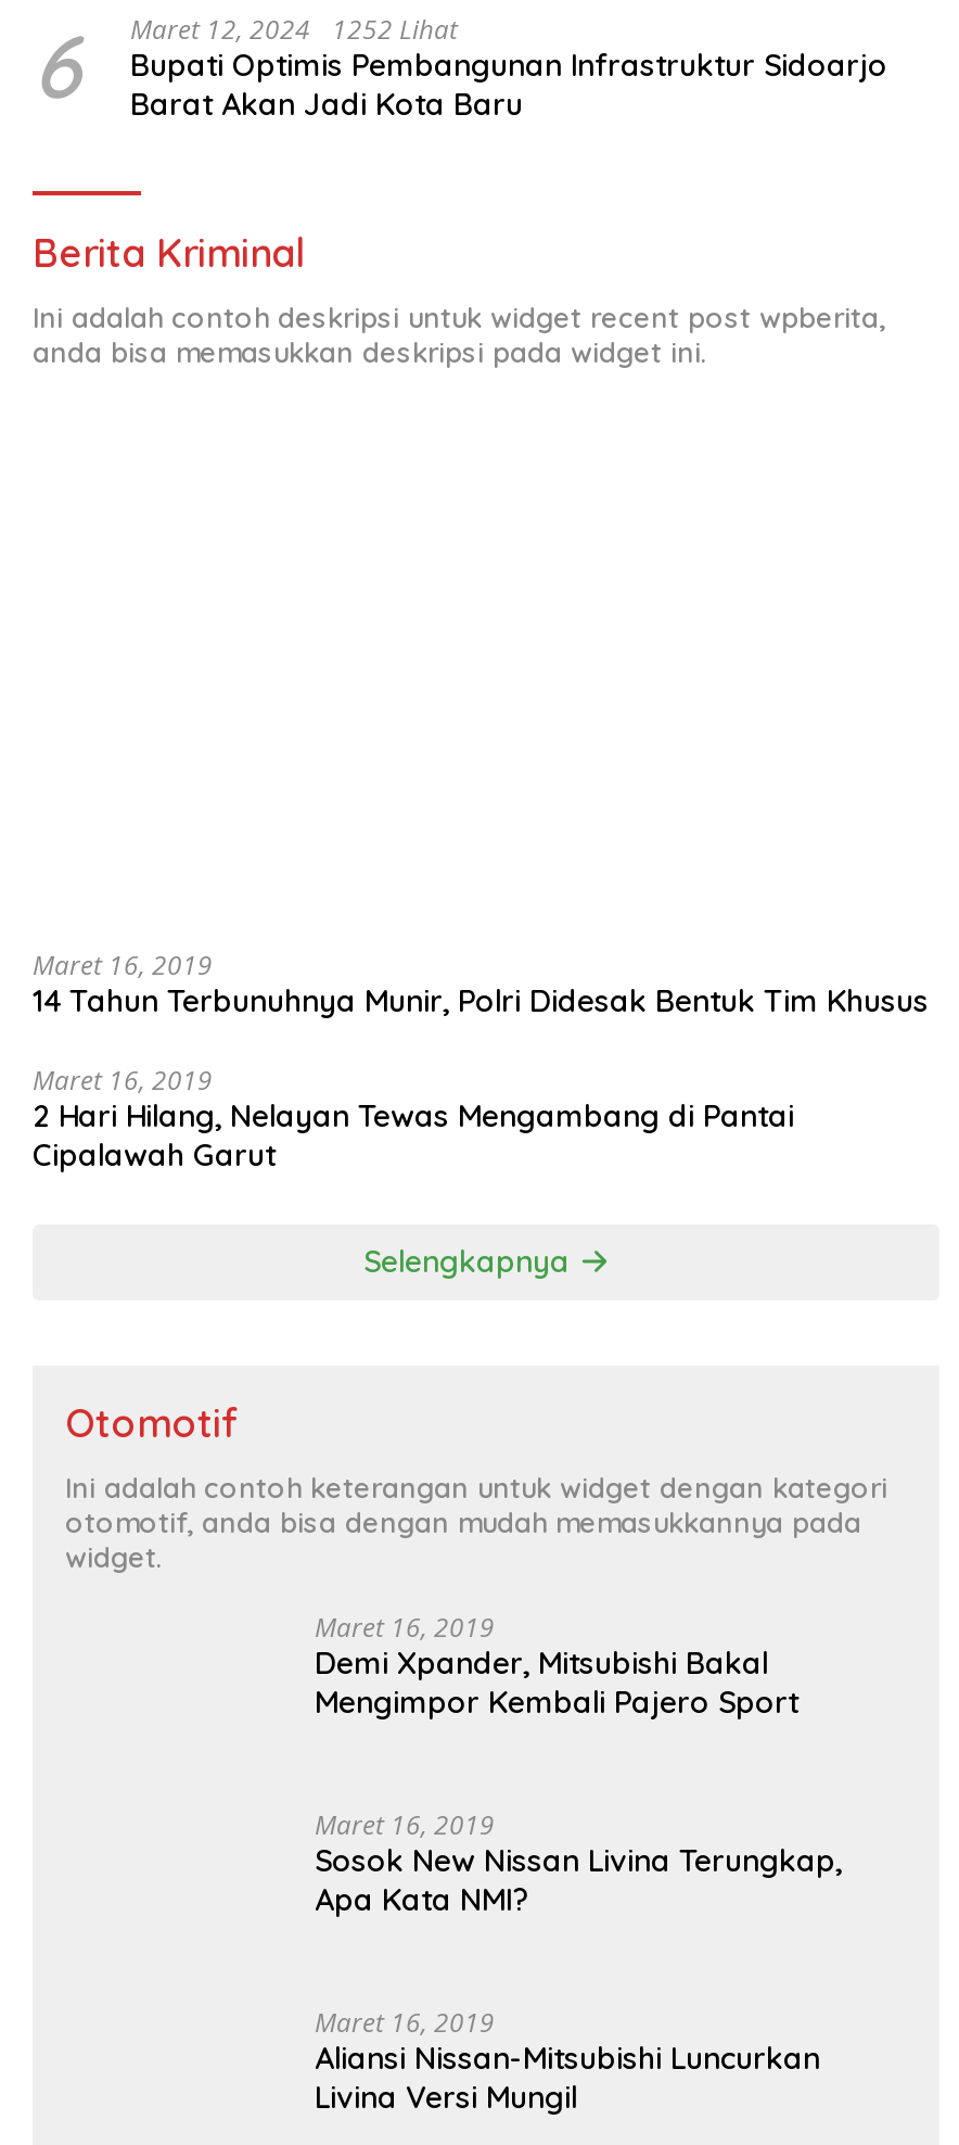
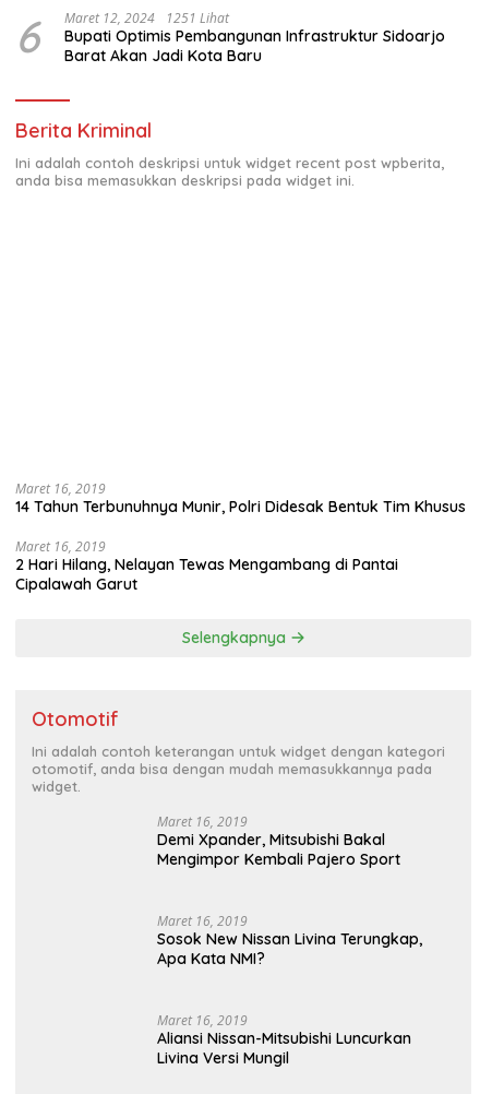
[33,11,887,124] 6 Maret 12, 2024 1252 Lihat Bupati Optimis Pembangunan Infrastruktur Sidoarjo Barat Akan Jadi Kota Baru -> [15,9,445,66] 6 Maret 12, 2024 1251 Lihat Bupati Optimis Pembangunan Infrastruktur Sidoarjo Barat Akan Jadi Kota Baru

